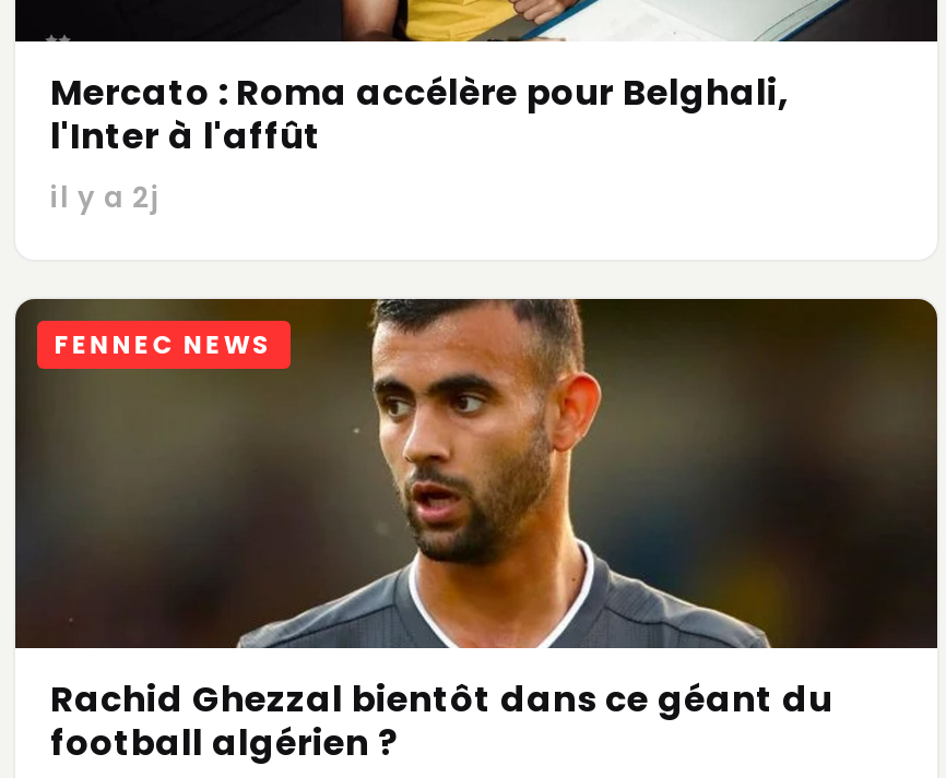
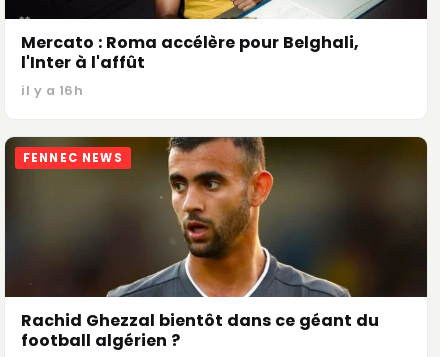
[50,179,161,216] il y a 2j -> [21,82,83,99] il y a 16h

